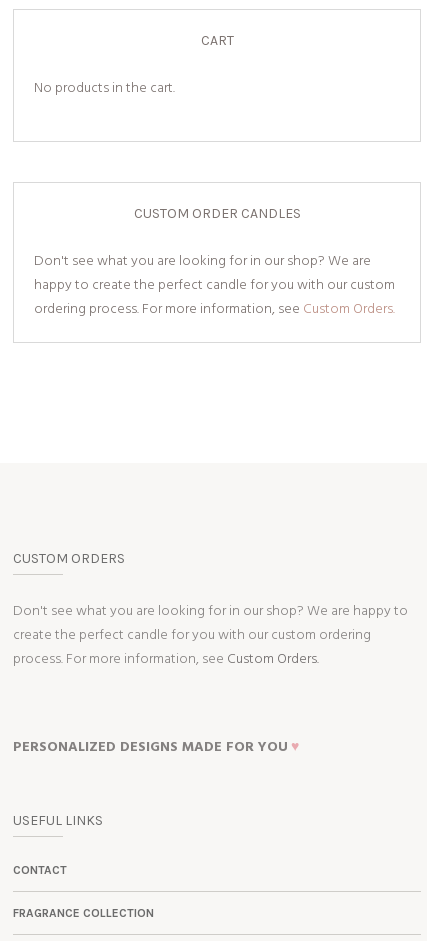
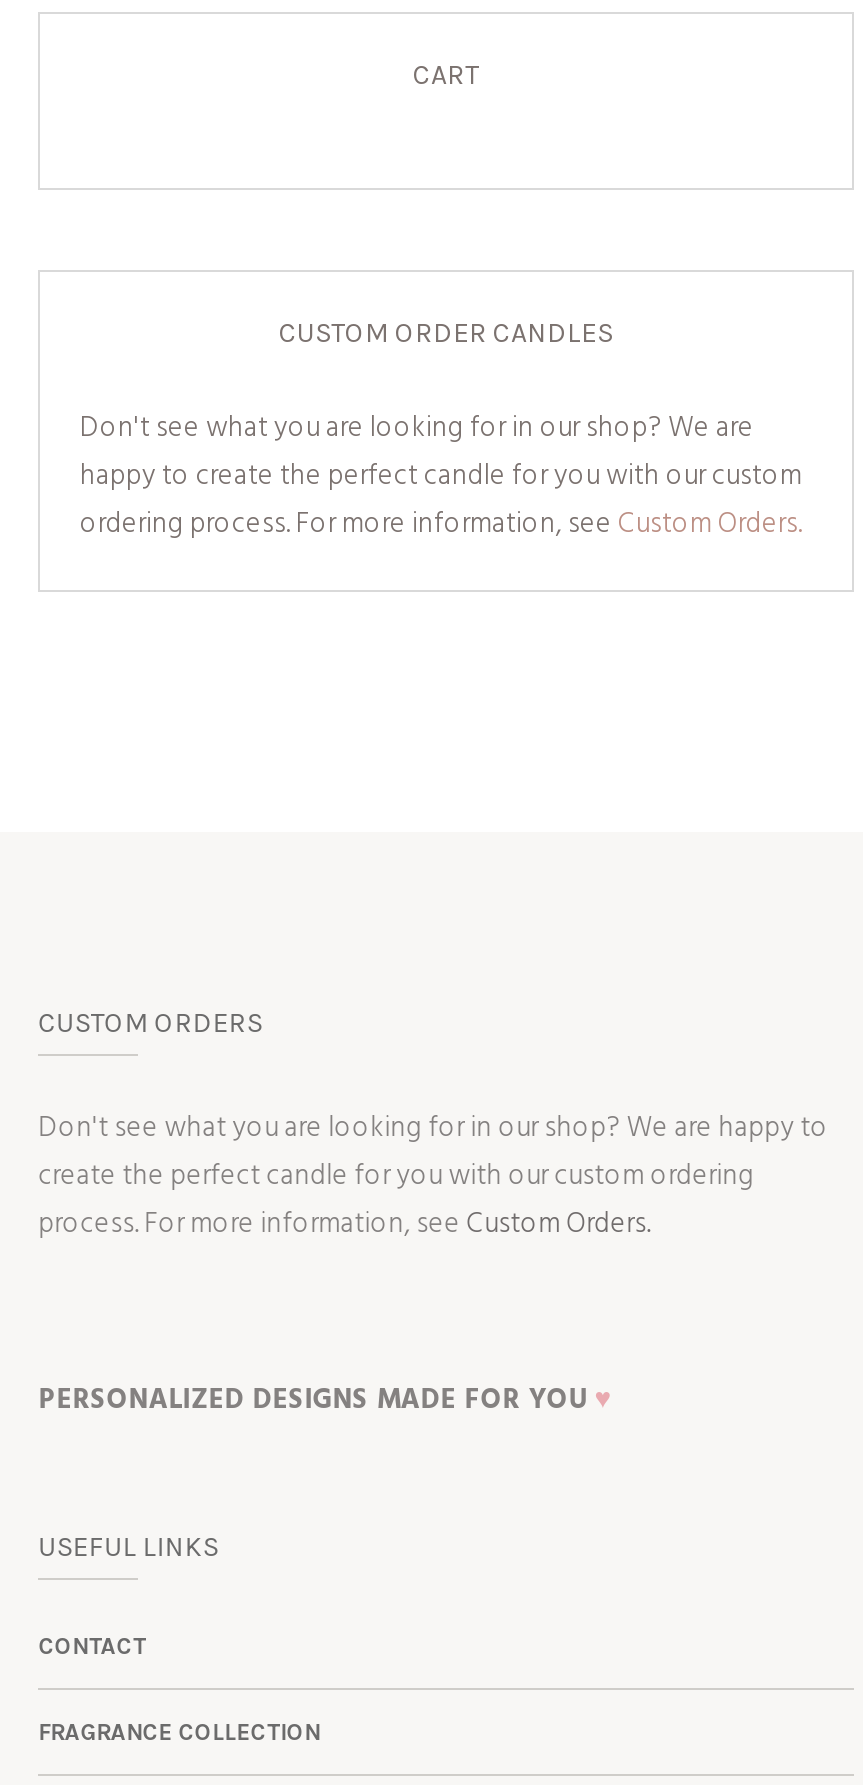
[34,77,175,100] No products in the cart. -> none

